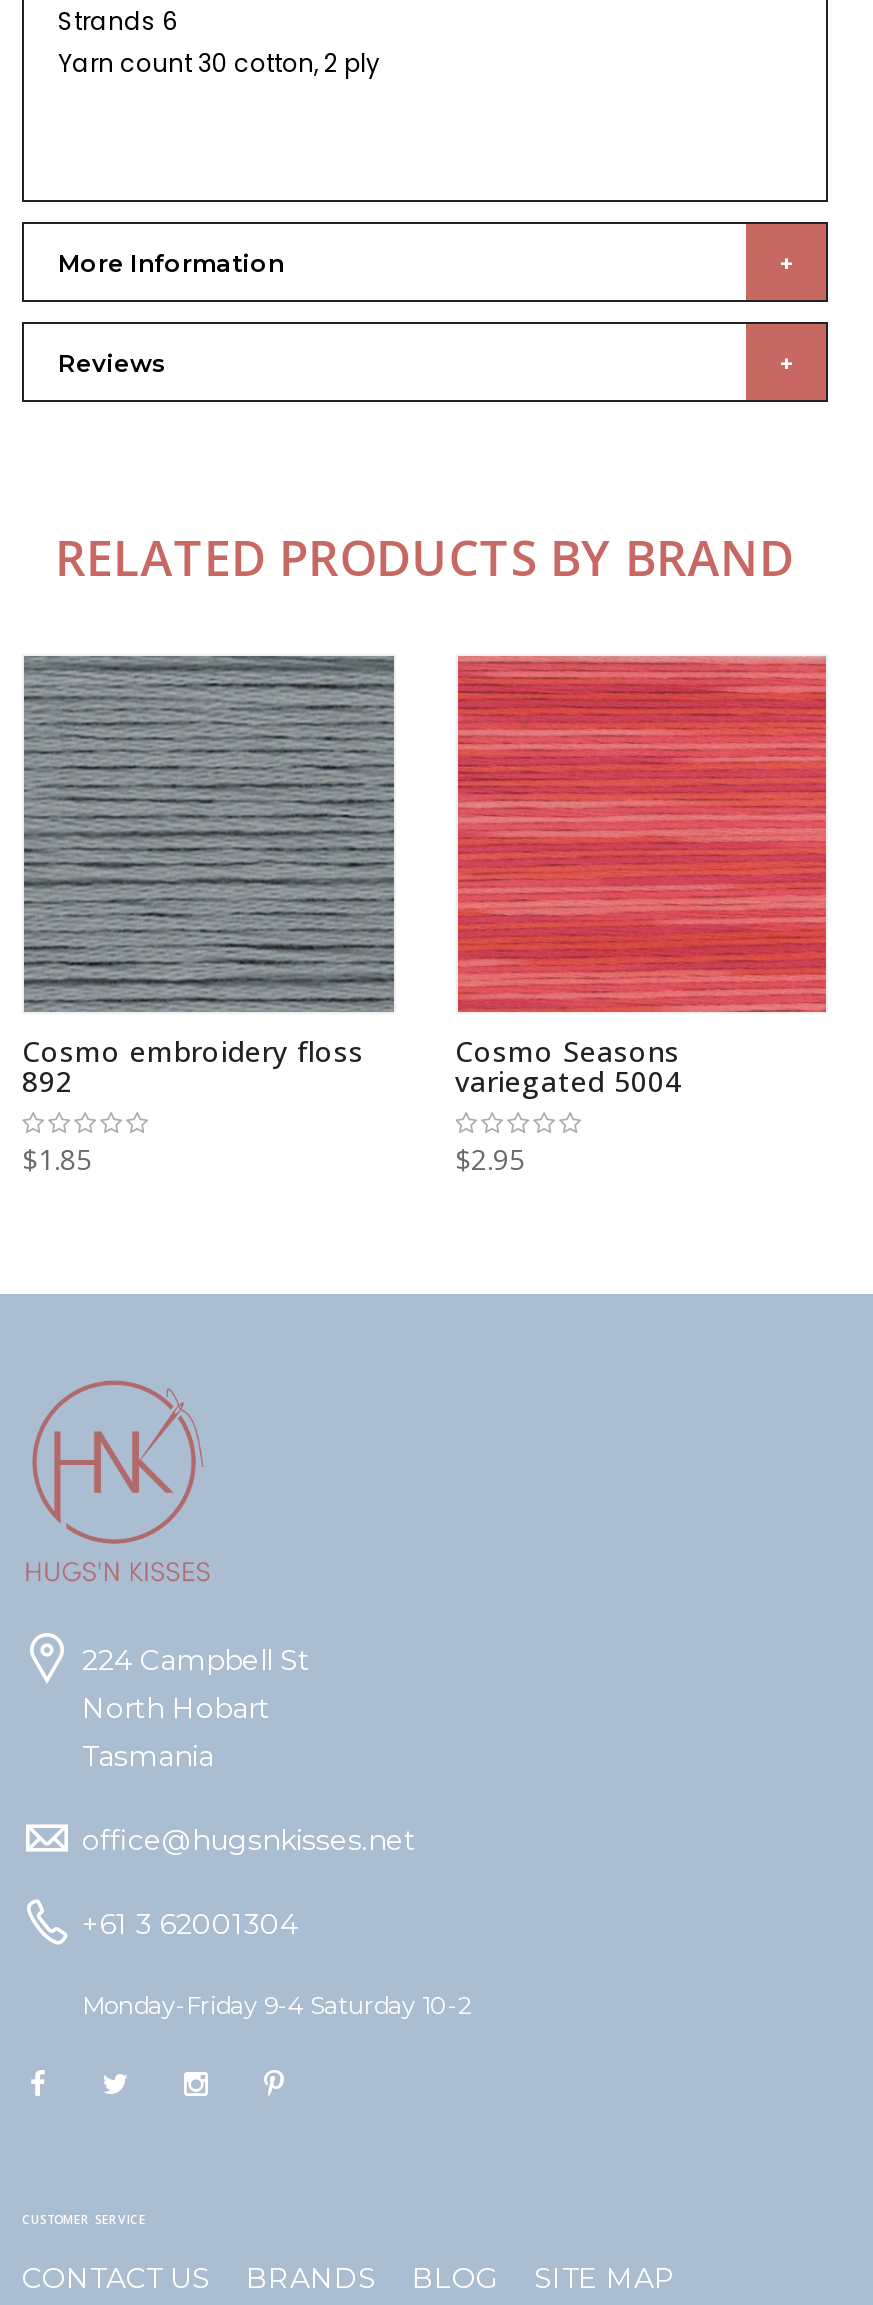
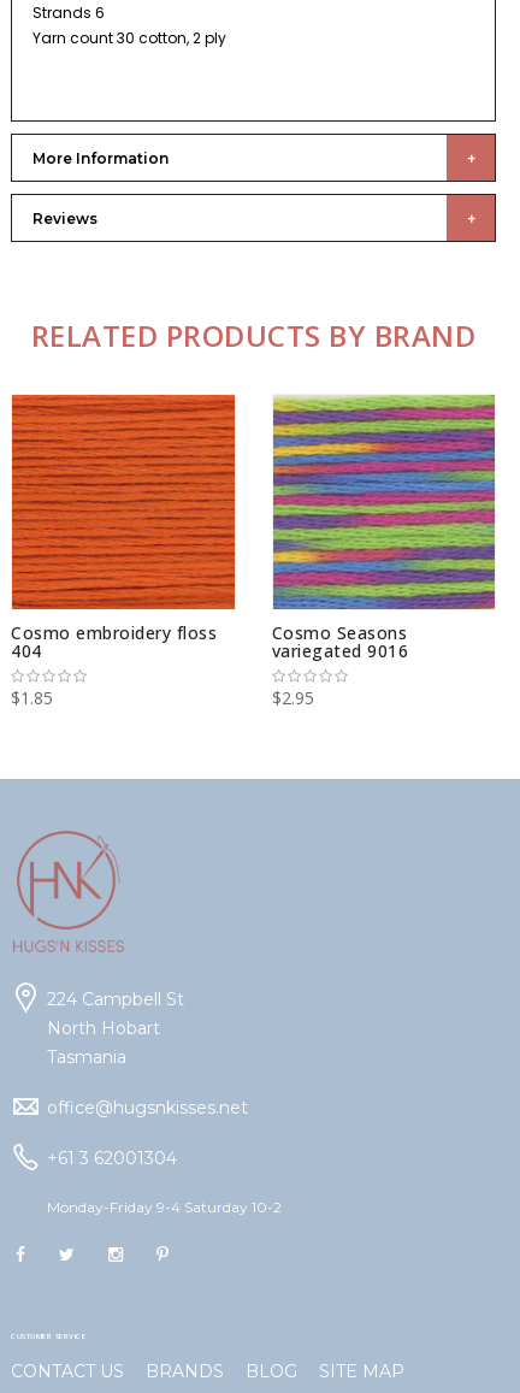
[22,654,396,1100] [image] | 892 -> [11,394,236,662] [image] | 404
[455,654,828,1100] [image] | variegated 5004 -> [271,395,496,662] [image] | variegated 9016

